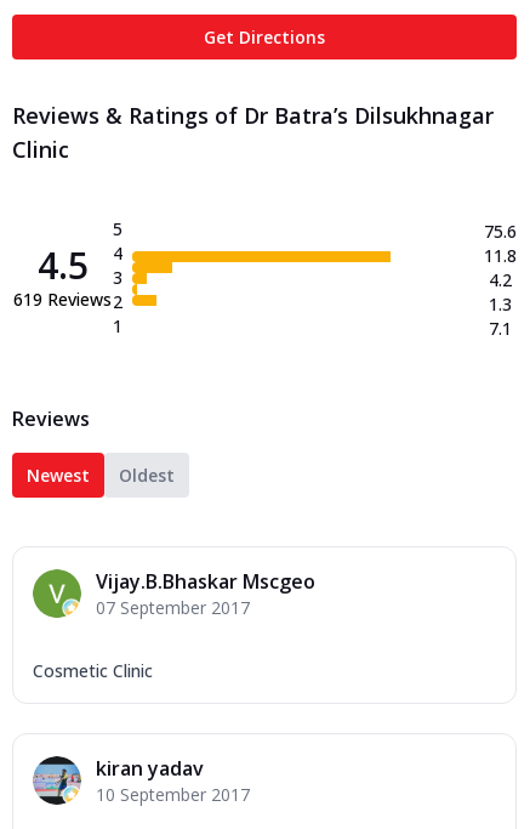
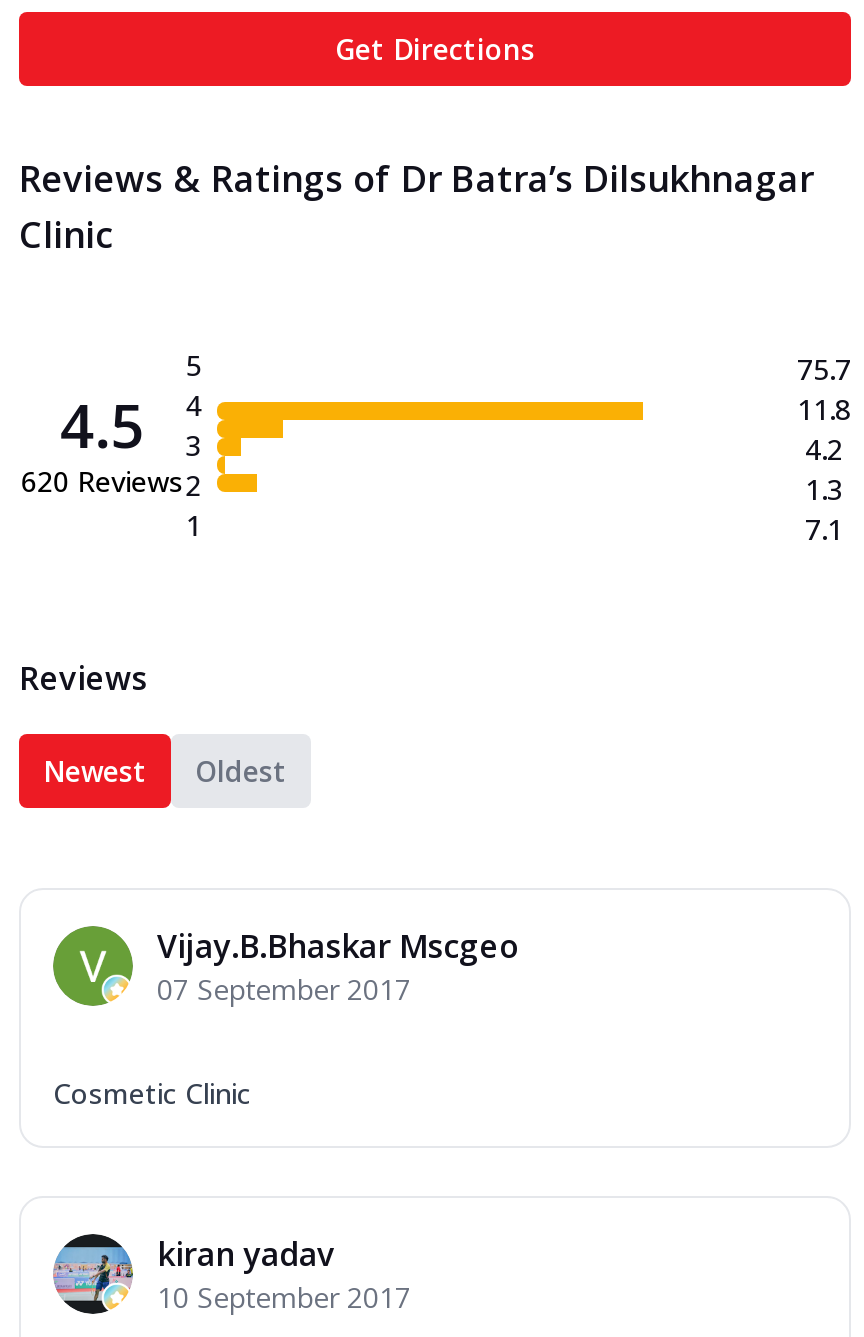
[484,220,517,243] 75.6 -> [797,351,851,389] 75.7
[13,288,123,314] 619 Reviews 2 -> [21,463,201,505] 620 Reviews 2

